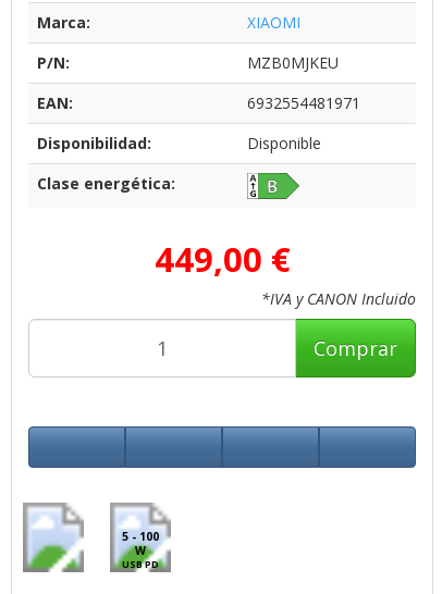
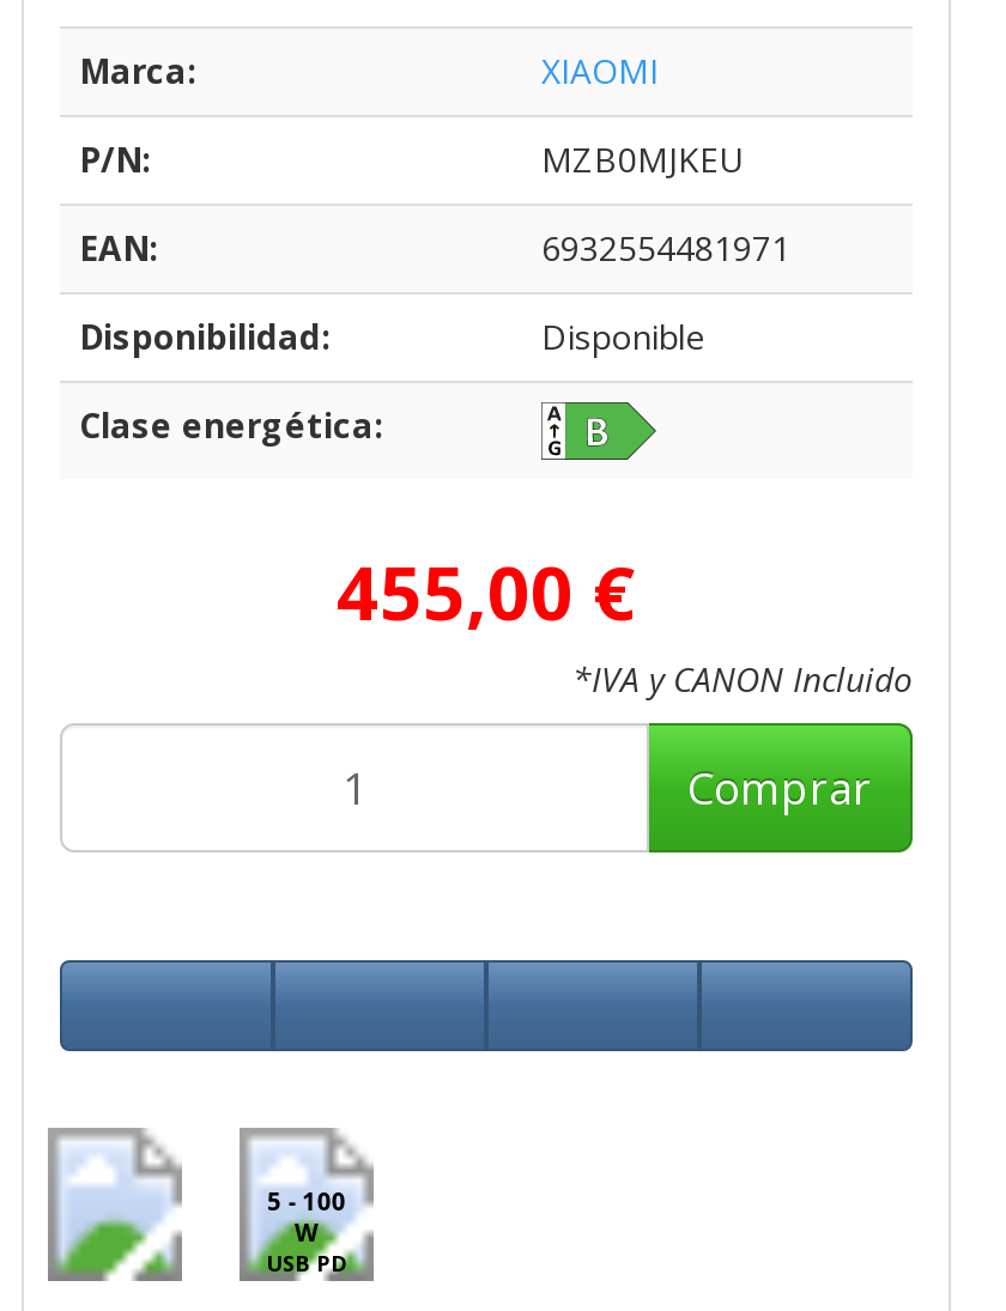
[154,236,290,281] 449,00 € -> [337,540,636,641] 455,00 €

